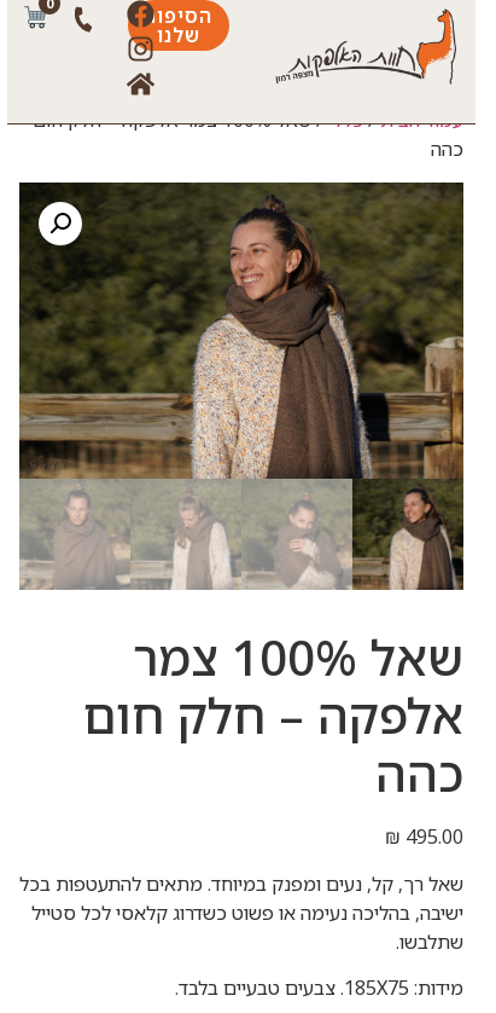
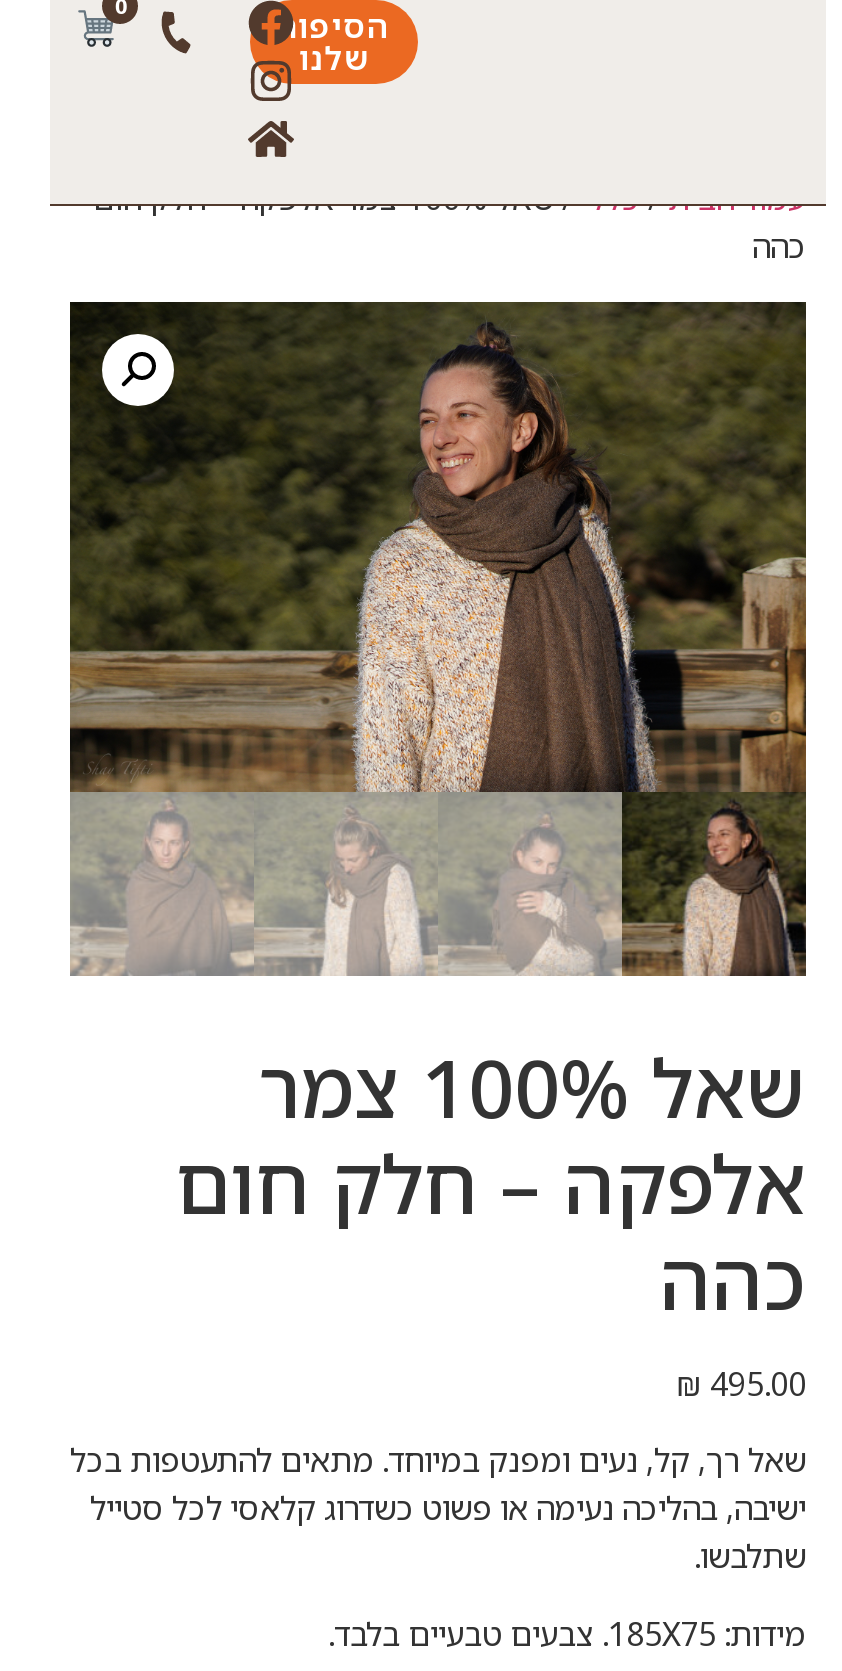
[275,8,457,85] [image] -> none

